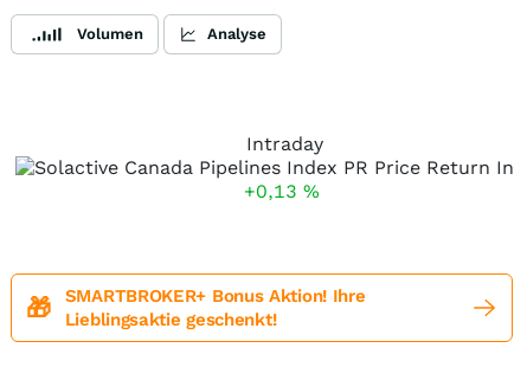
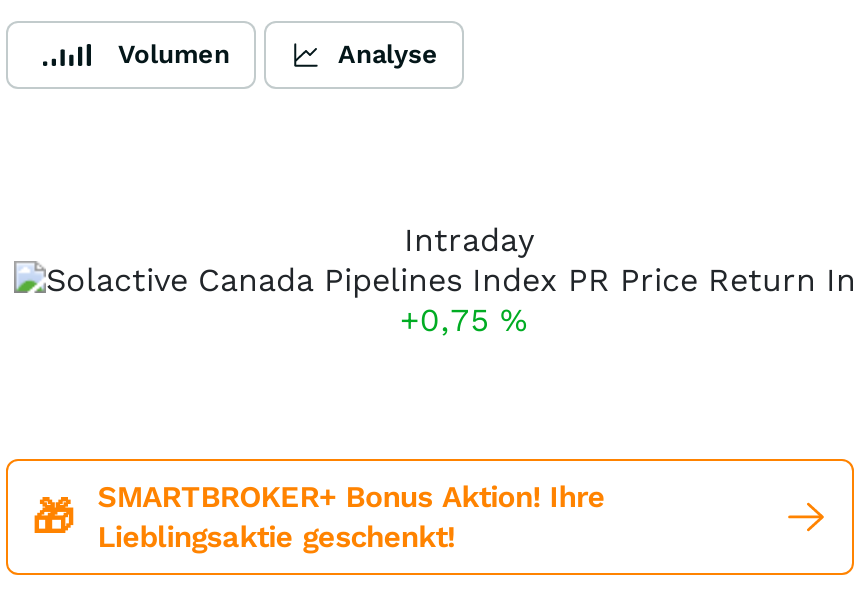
[244,180,320,202] +0,13% -> [400,301,528,339] +0,75%

